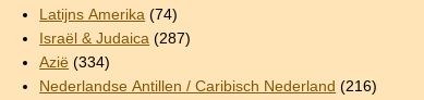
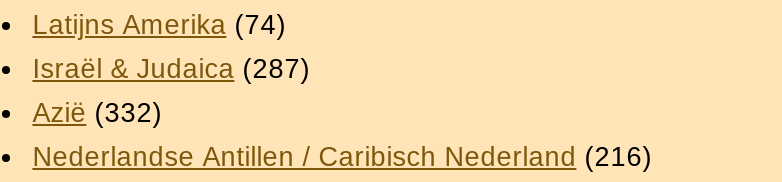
[39,54,110,70] Azië (334) -> [32,97,162,127] Azië (332)

